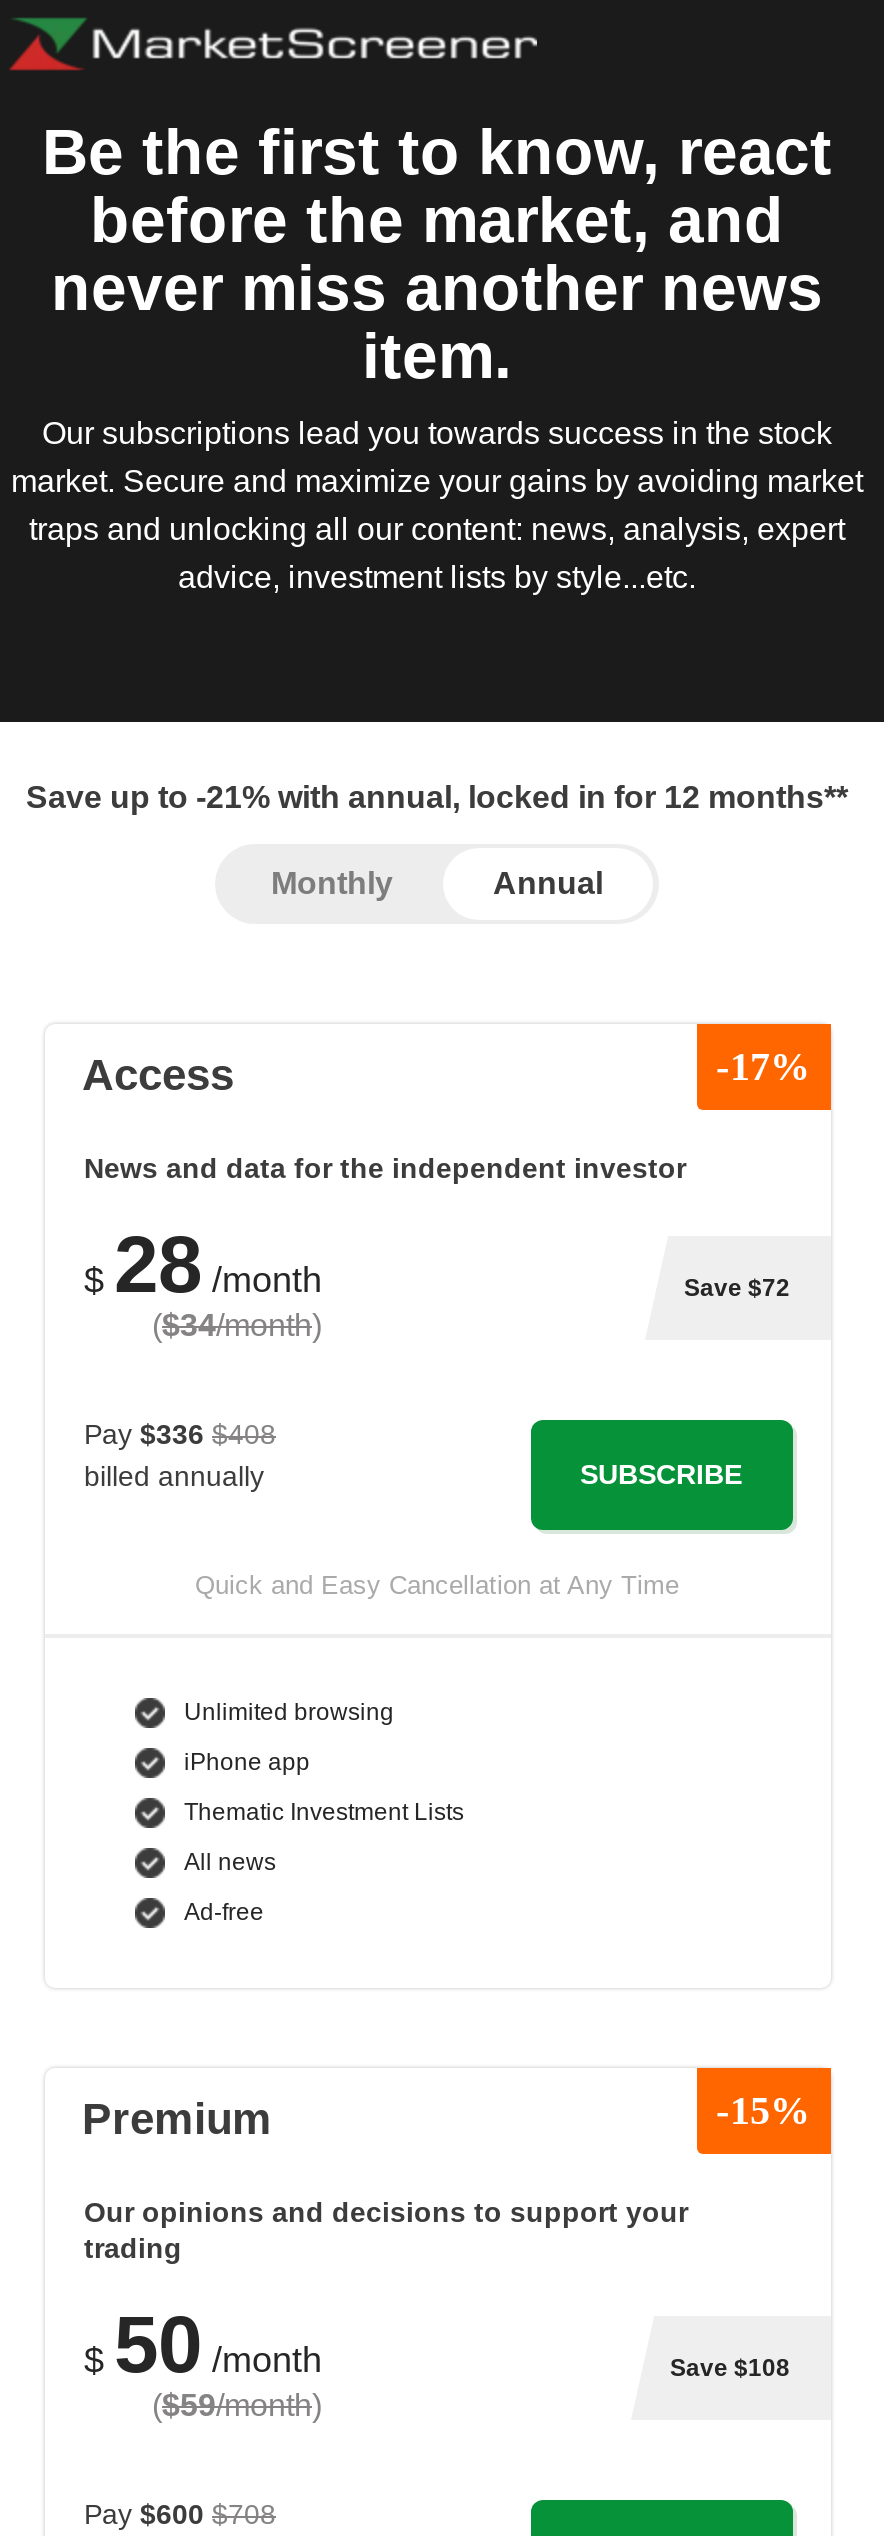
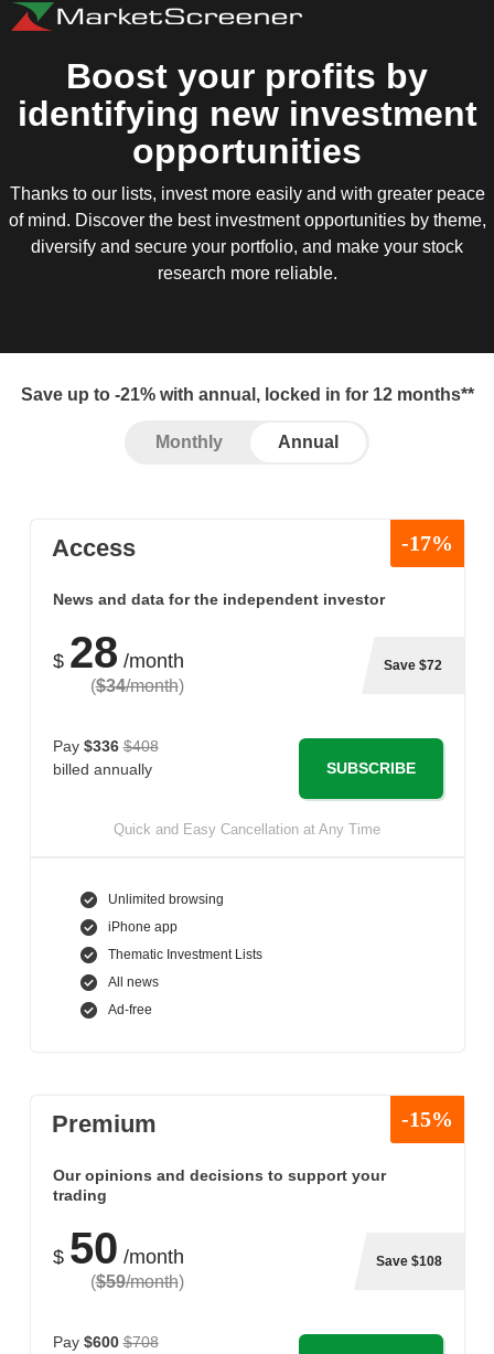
[11,116,863,594] Be the first to know, react | before the market, and | never miss another news | item. | Our subscriptions lead you towards success in the stock | market. Secure and maximize your gains by avoiding market | traps and unlocking all our content: news, analysis, expert | advice, investment lists by style...etc. -> [8,56,486,282] Boost your profits by | identifying new investment | opportunities | Thanks to our lists, invest more easily and with greater peace | of mind. Discover the best investment opportunities by theme, | diversify and secure your portfolio, and make your stock | research more reliable.

